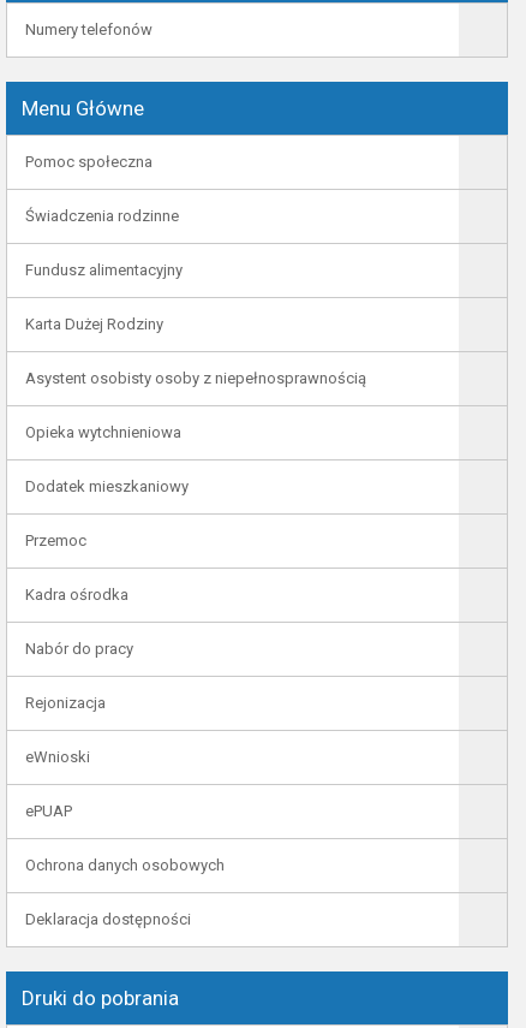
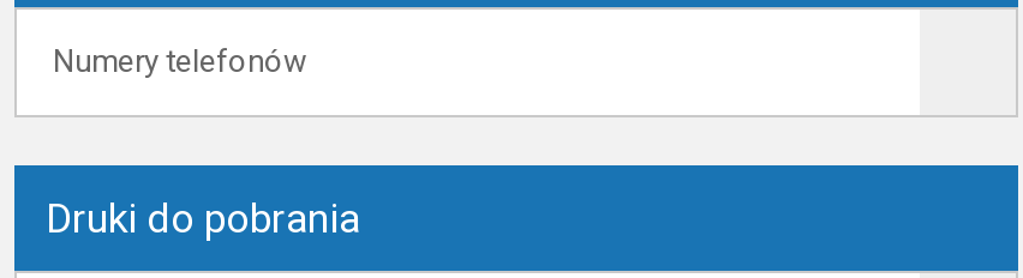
[22,96,366,928] Menu Główne | Pomoc społeczna | Świadczenia rodzinne | Fundusz alimentacyjny | Karta Dużej Rodziny | Asystent osobisty osoby z niepełnosprawnością | Opieka wytchnieniowa | Dodatek mieszkaniowy | Przemoc | Kadra ośrodka | Nabór do pracy | Rejonizacja | eWnioski | ePUAP | Ochrona danych osobowych | Deklaracja dostępności -> none

